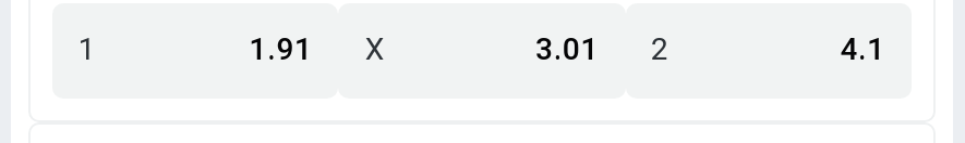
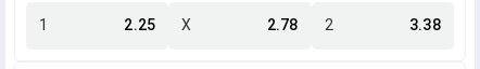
[249,31,385,66] 1.91 X -> [124,16,192,33] 2.25 X
[536,31,669,66] 3.01 2 -> [267,16,333,33] 2.78 2
[840,31,885,66] 4.1 -> [409,16,441,33] 3.38

